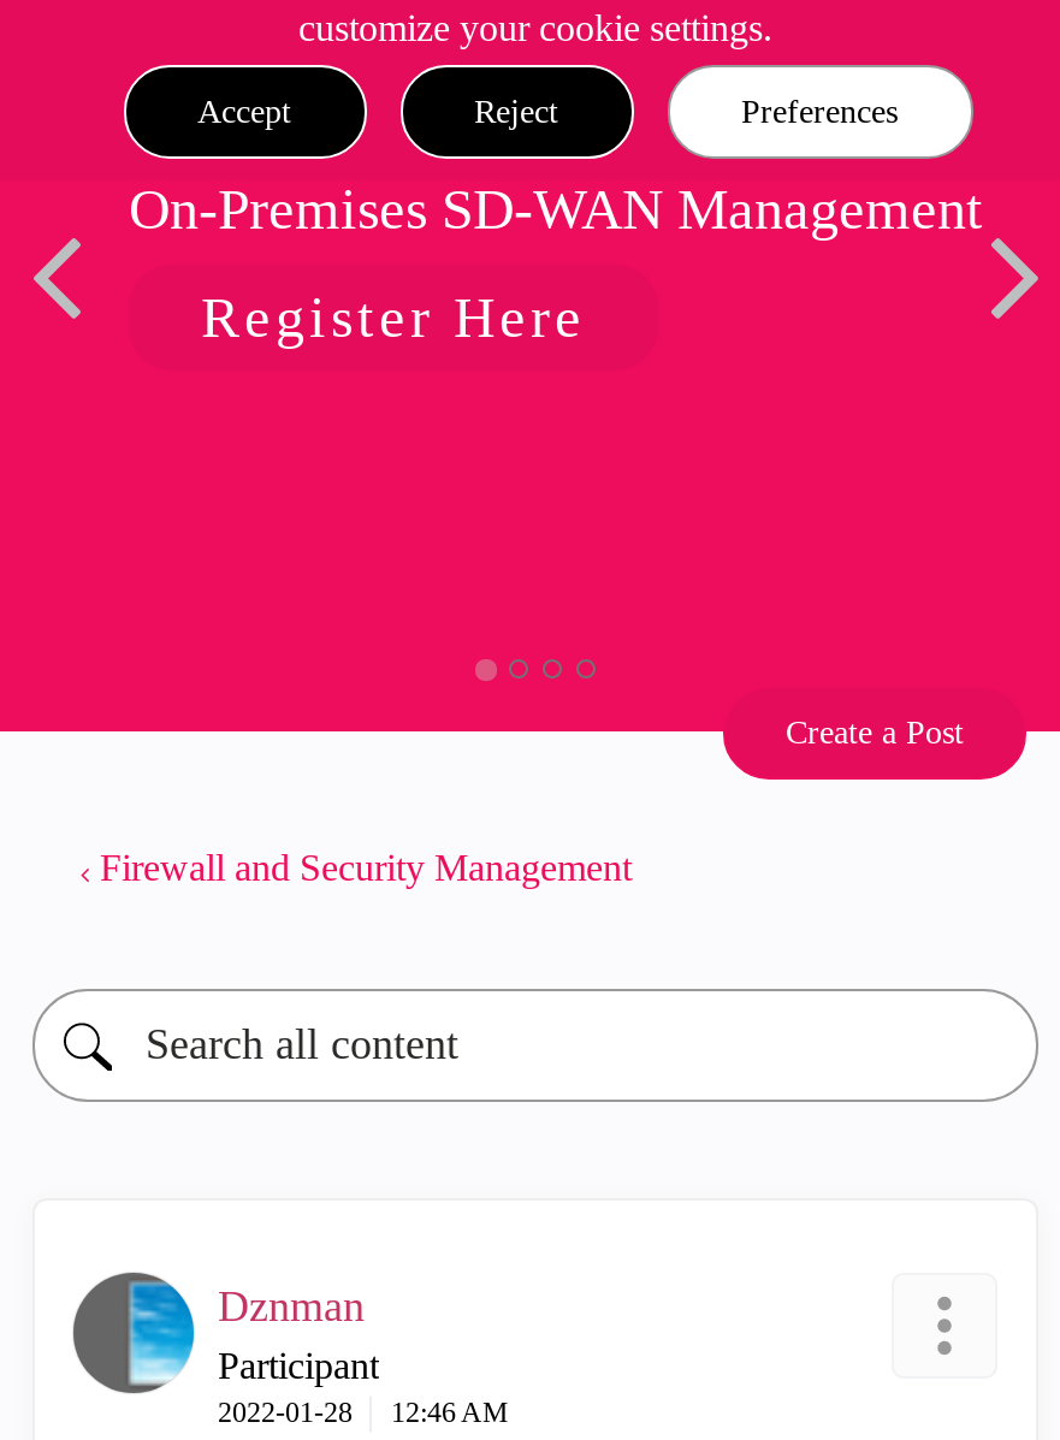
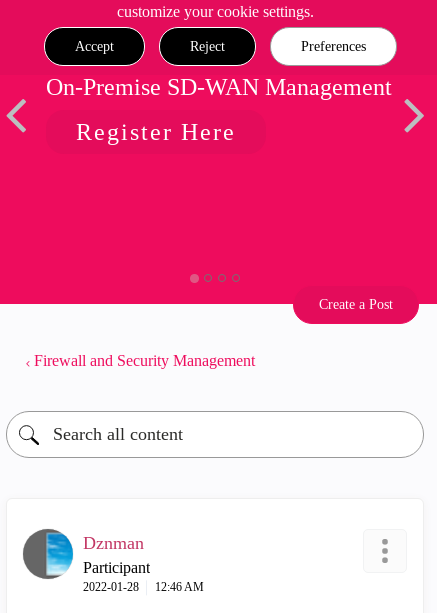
[129,178,983,241] On-Premises SD-WAN Management -> [46,74,392,100] On-Premise SD-WAN Management

